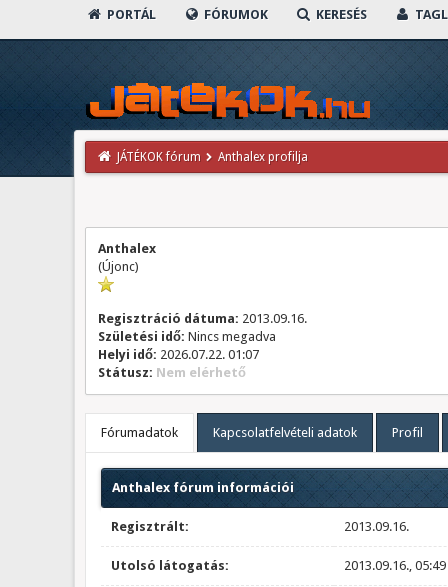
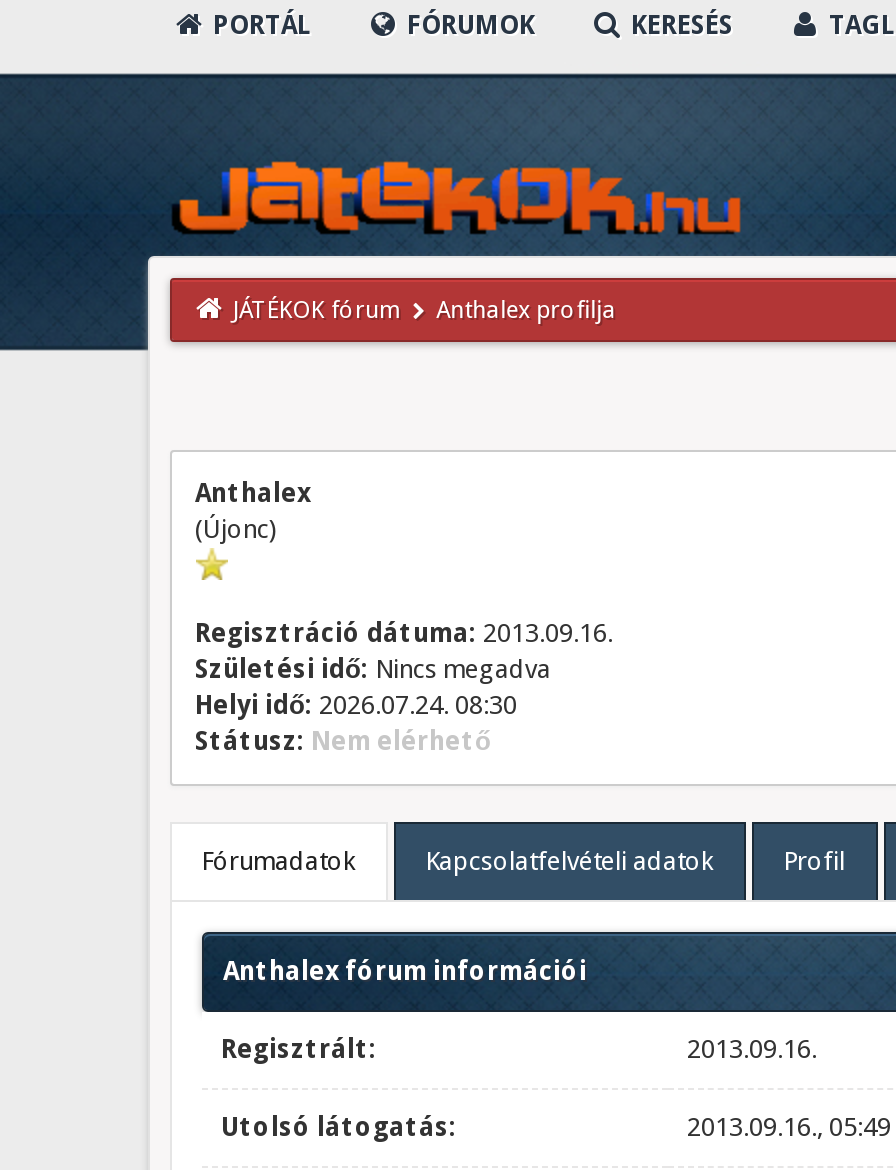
[97,347,258,362] Helyi idő: 2026.07.22. 01:07 -> [195,690,517,720] Helyi idő: 2026.07.24. 08:30

